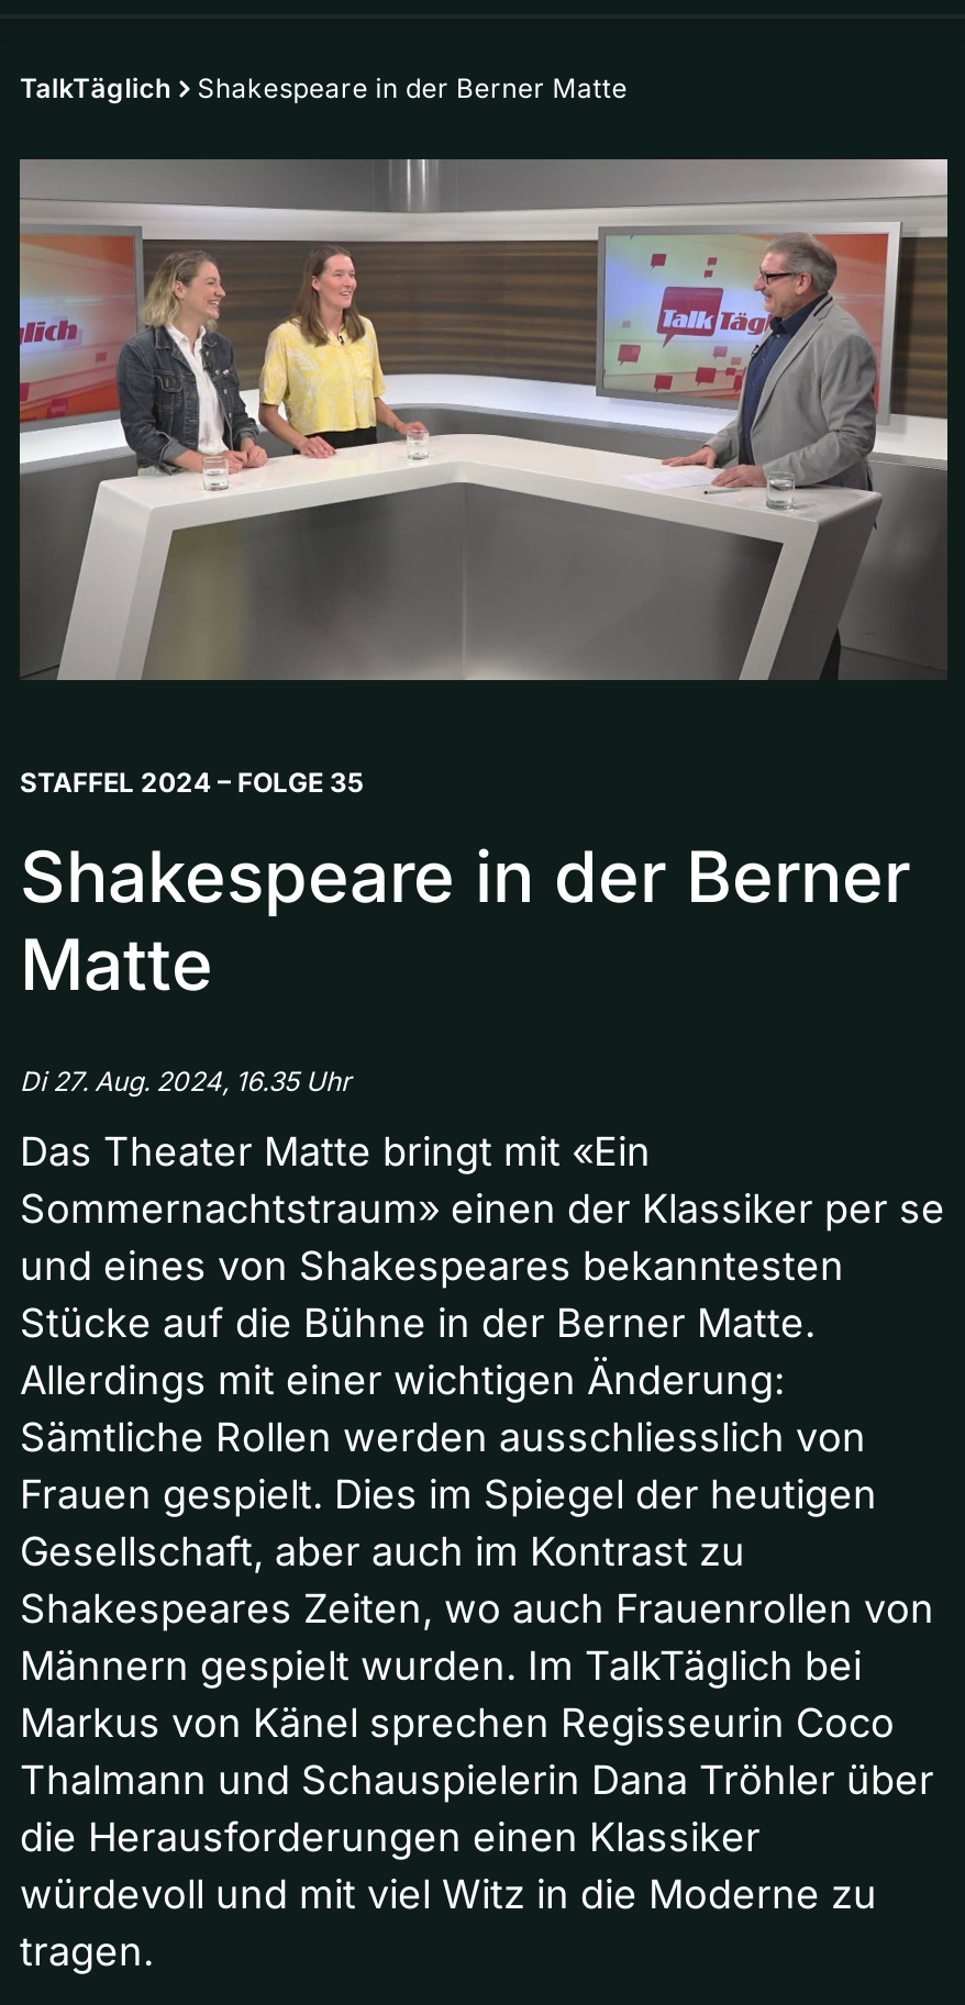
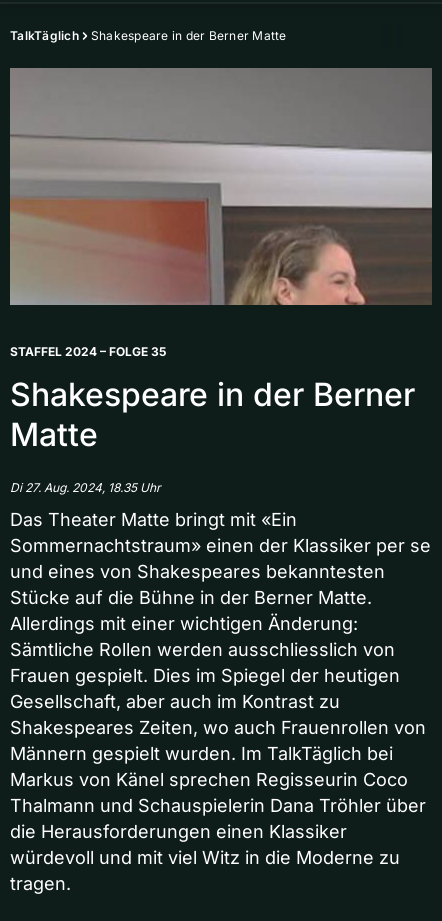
[18,159,947,680] [image] -> [9,68,433,306] [image]
[20,1065,352,1098] Di 27. Aug. 2024, 16.35 Uhr -> [10,480,161,495] Di 27. Aug. 2024, 18.35 Uhr

